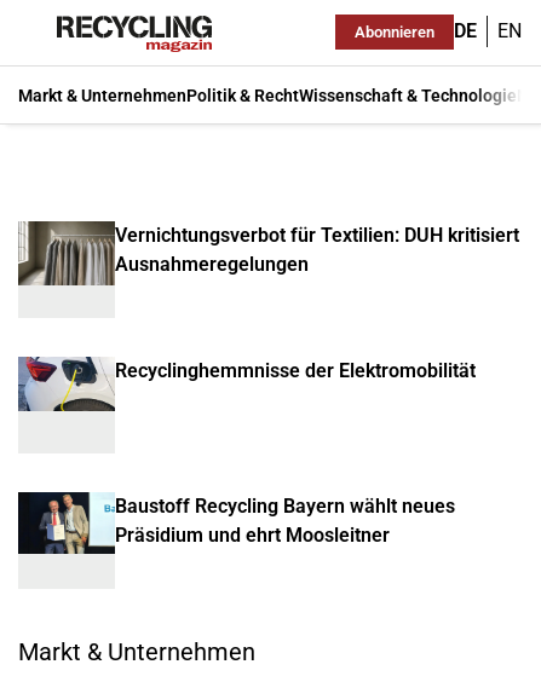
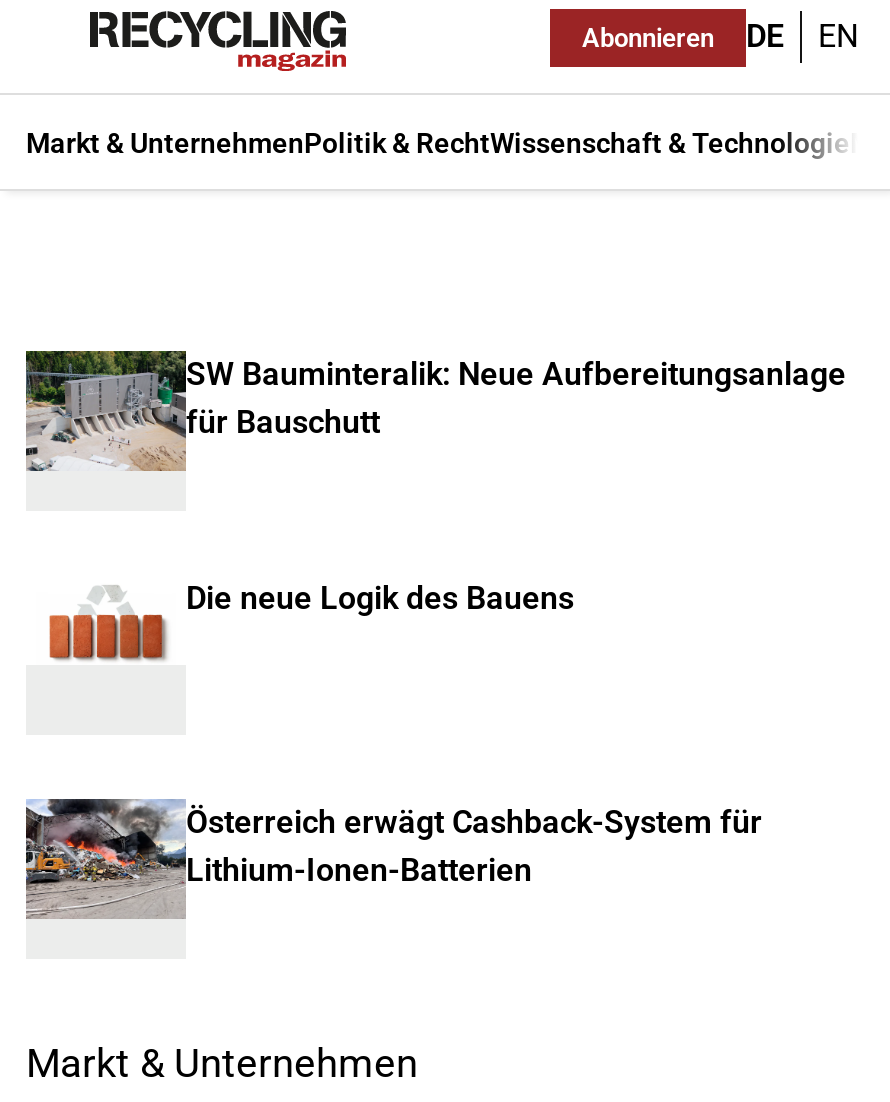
[18,221,519,294] [image] | Vernichtungsverbot für Textilien: DUH kritisiert | Ausnahmeregelungen -> [24,349,846,473] [image] | SW Bauminteralik: Neue Aufbereitungsanlage | für Bauschutt
[17,356,476,412] [image] | Recyclinghemmnisse der Elektromobilität -> [26,575,574,665] [image] | Die neue Logik des Bauens
[17,491,455,564] [image] | Baustoff Recycling Bayern wählt neues | Präsidium und ehrt Moosleitner -> [24,797,762,919] [image] | Österreich erwägt Cashback-System für | Lithium-Ionen-Batterien

